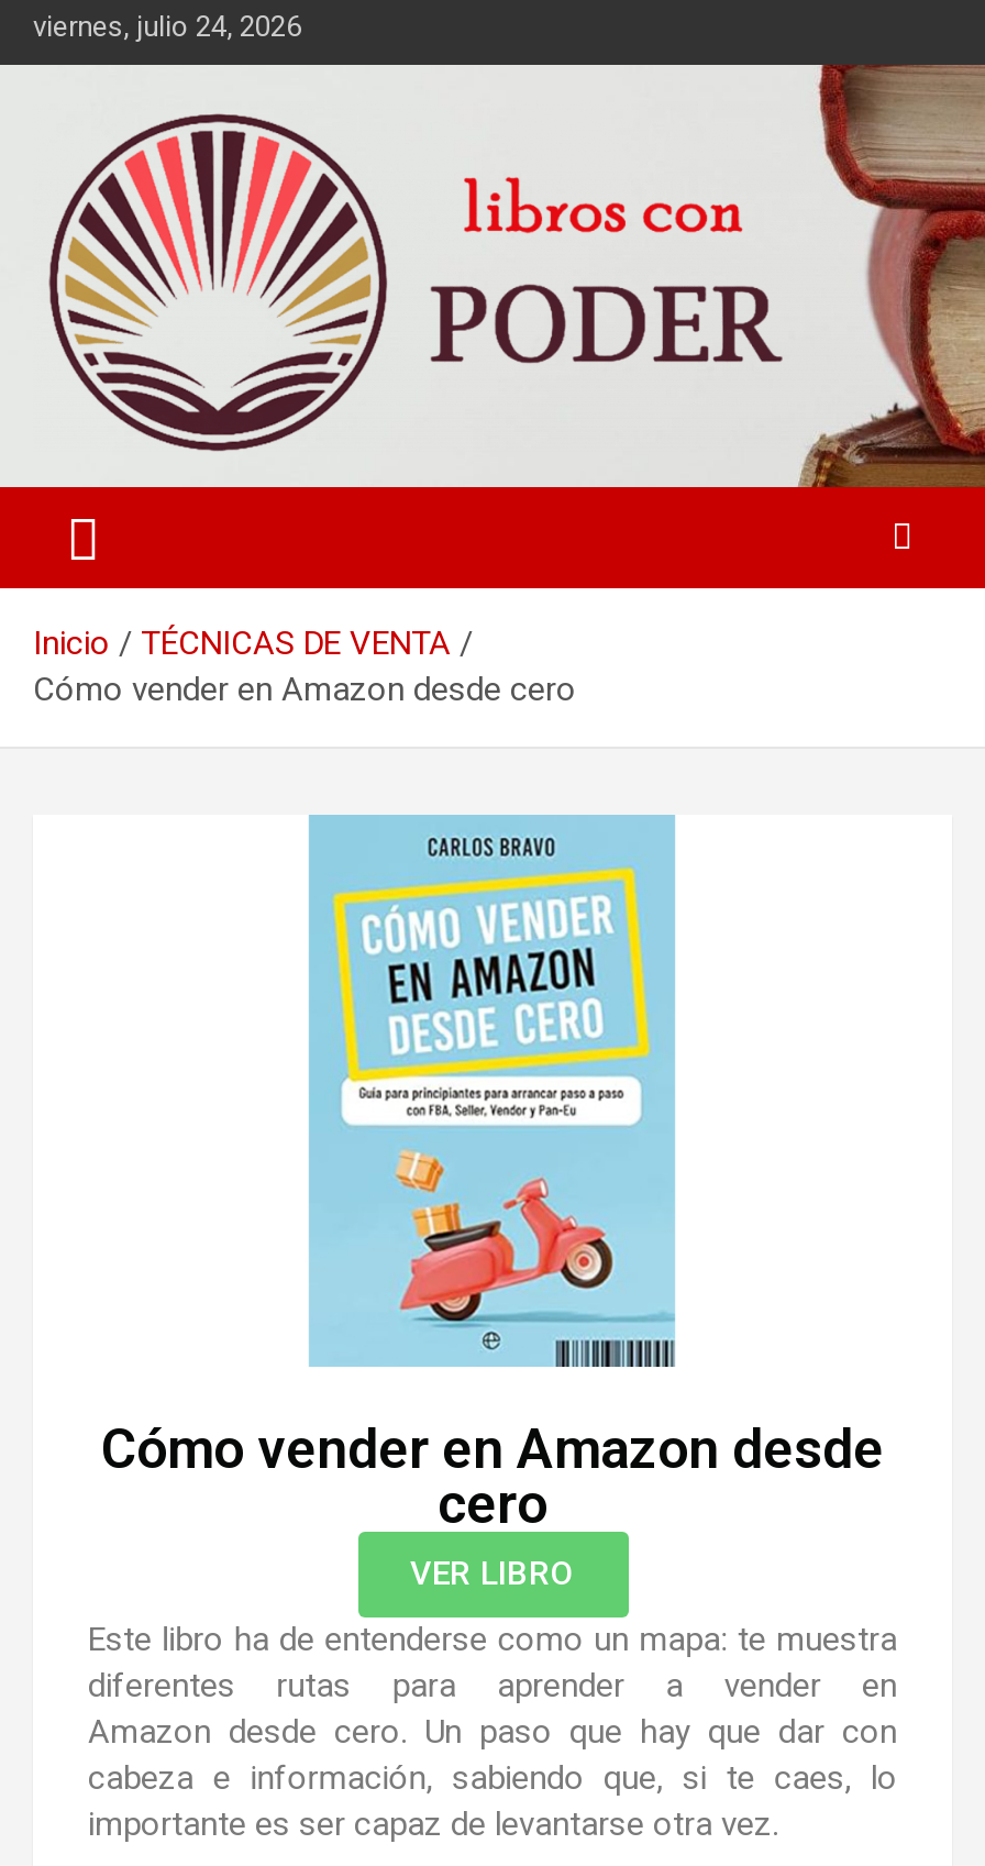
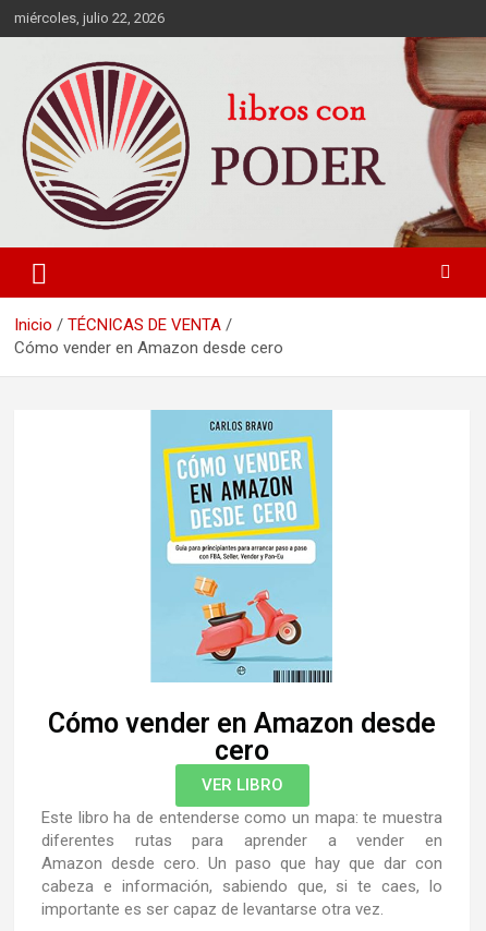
[33,10,301,43] viernes, julio 24, 2026 -> [14,10,165,26] miércoles, julio 22, 2026

